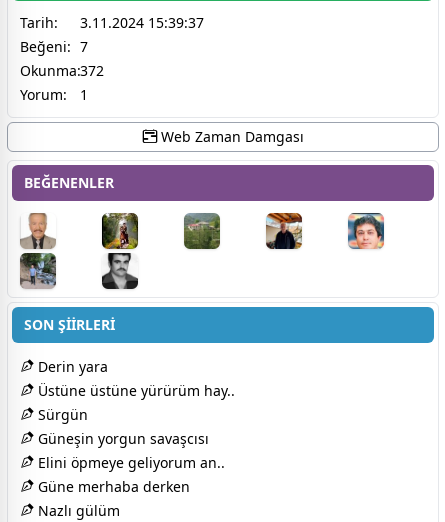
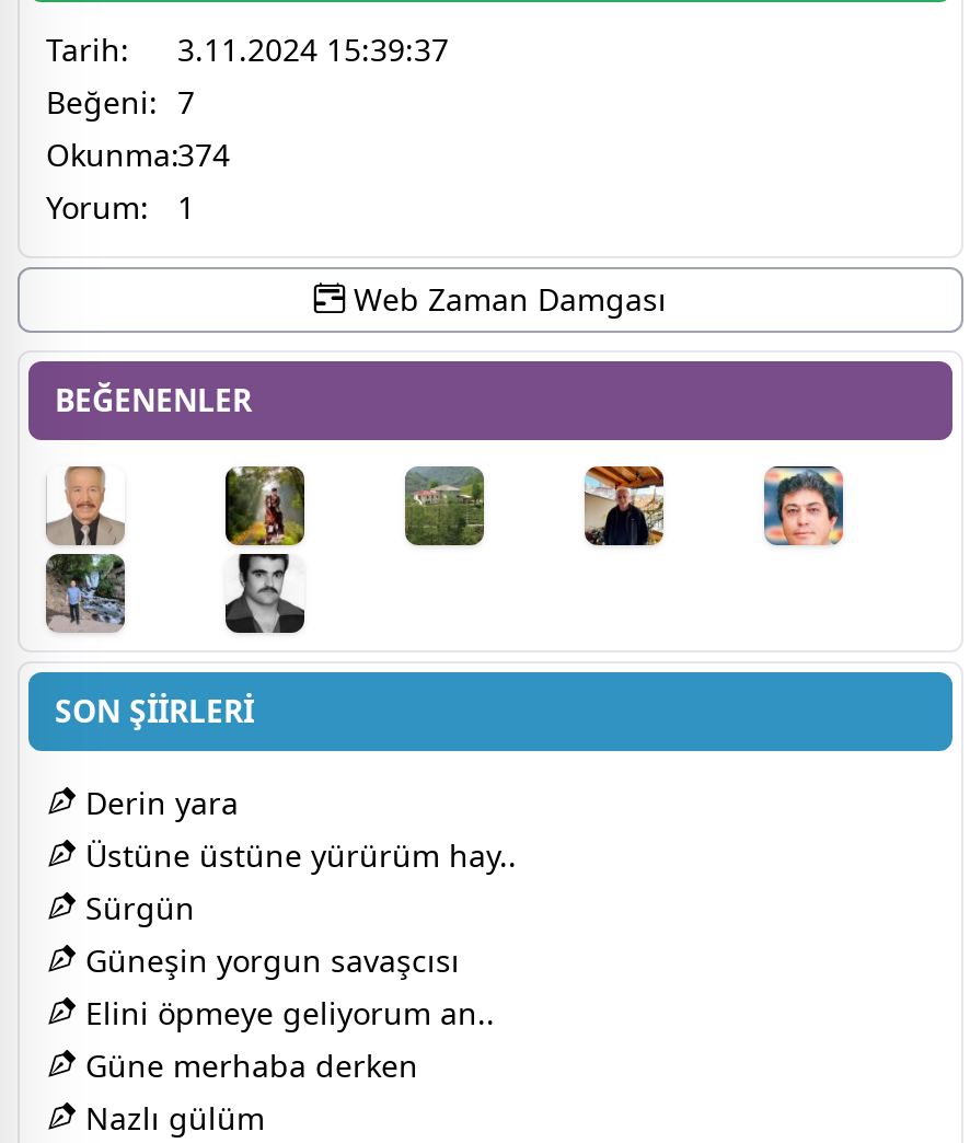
[20,60,104,79] Okunma:372 -> [46,132,230,174] Okunma:374

